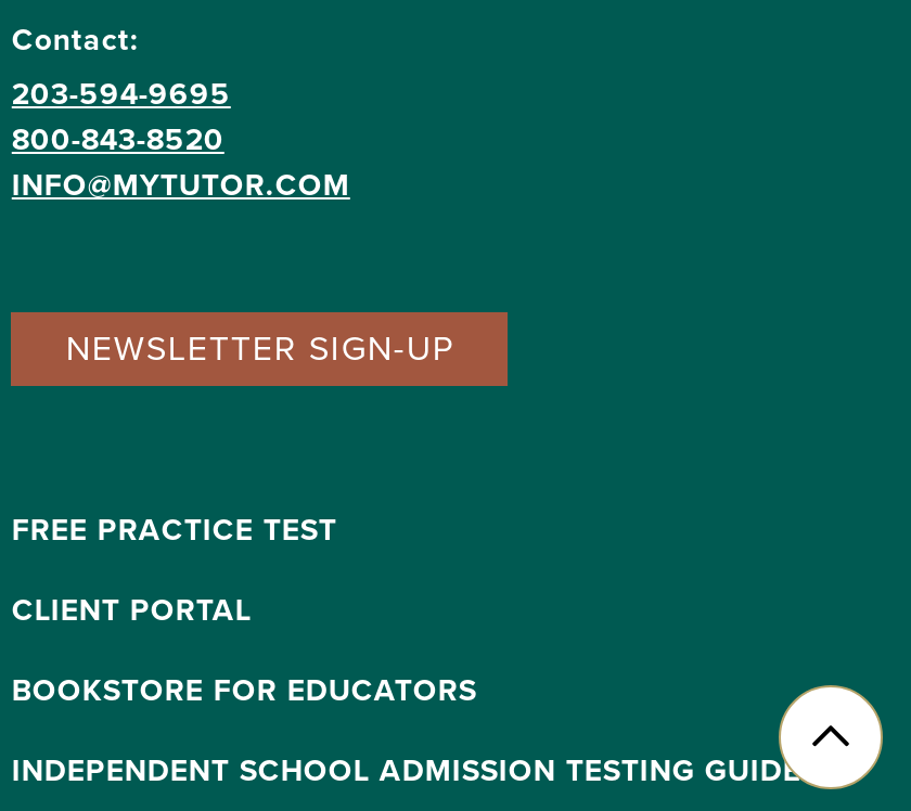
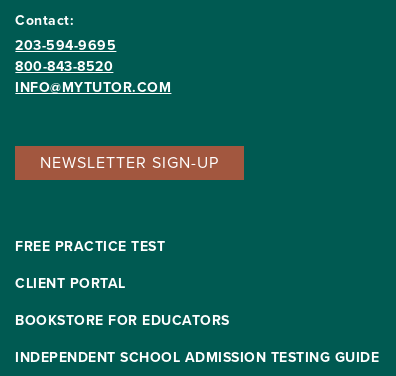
[777,683,885,791] [image] -> none

